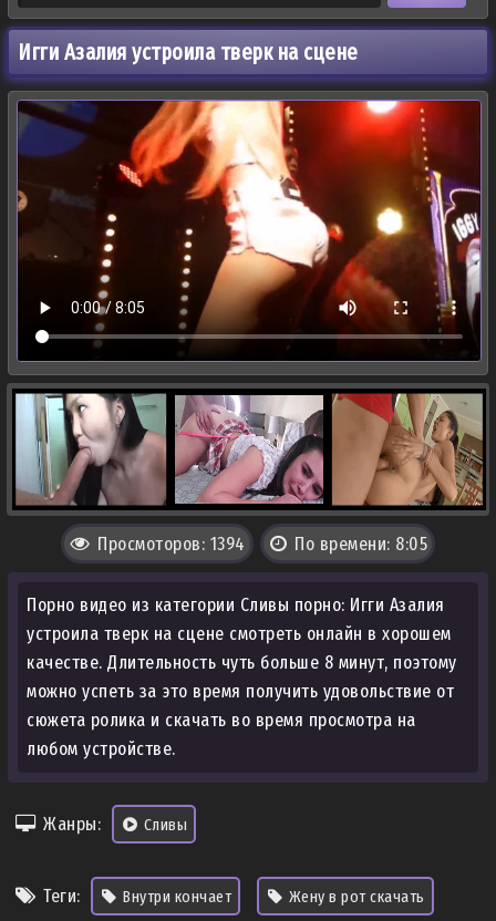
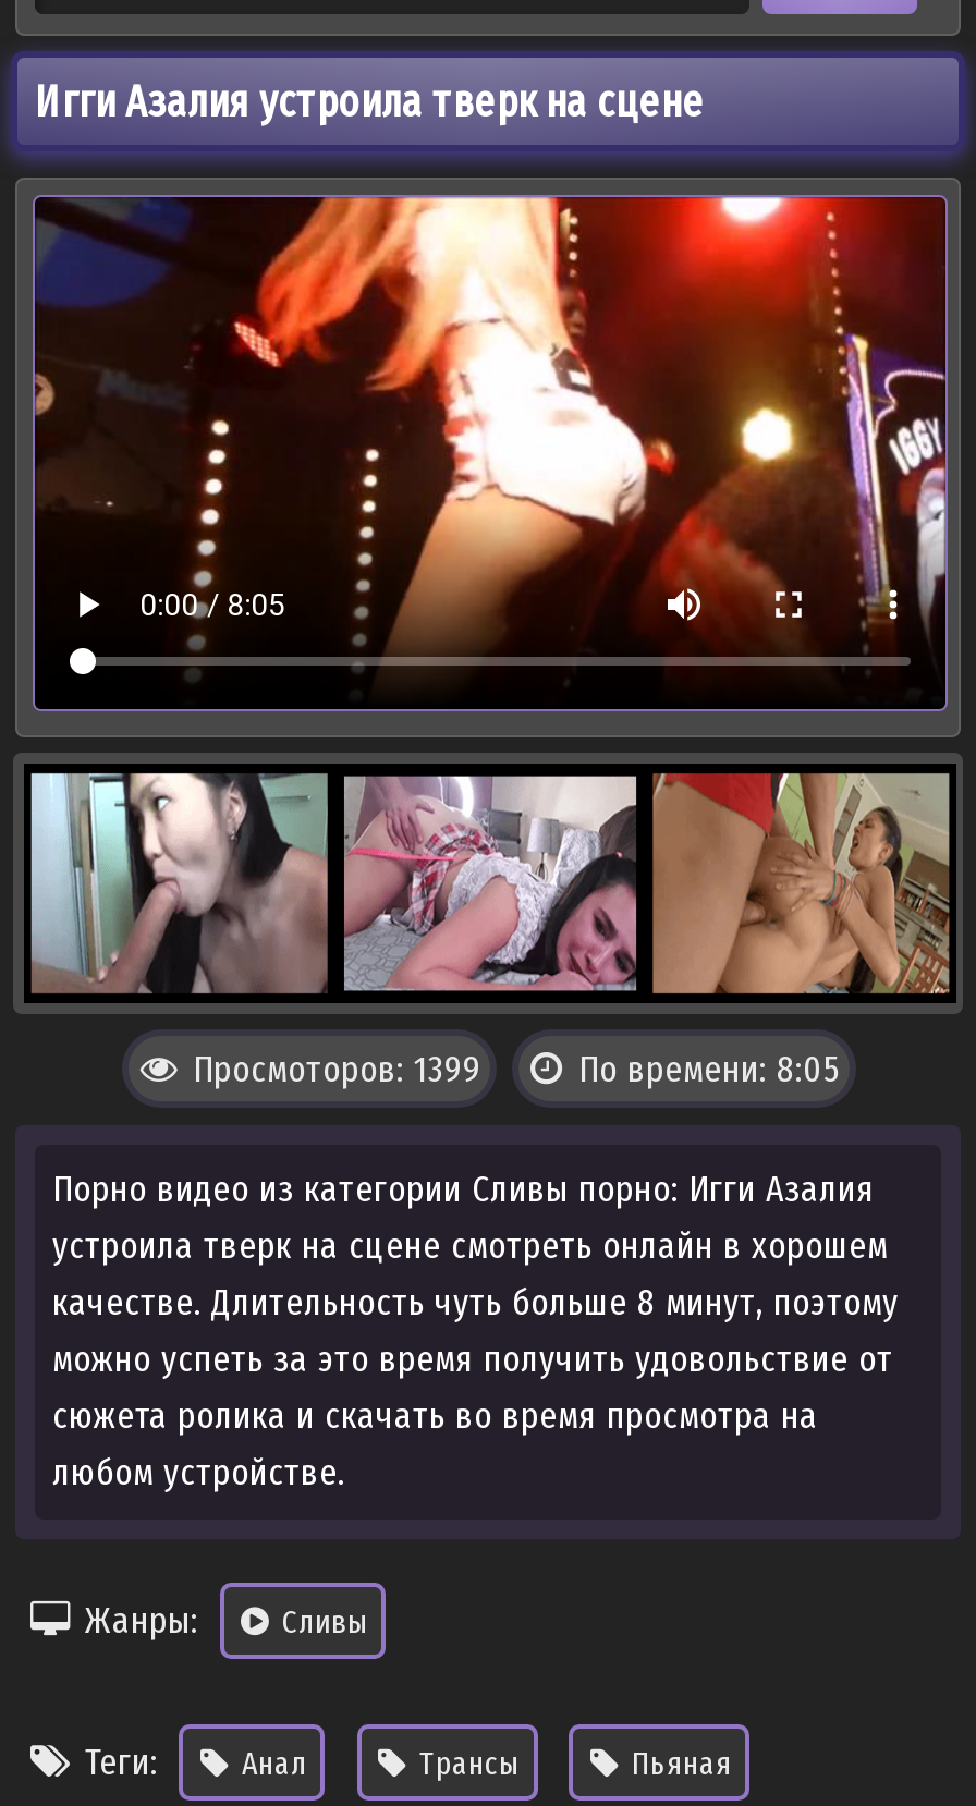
[92,533,427,556] Просмоторов: 1394 По времени: 8:05 -> [183,1047,840,1093] Просмоторов: 1399 По времени: 8:05
[119,887,425,907] Внутри кончает | Жену в рот скачать -> [234,1744,732,1783] Анал | Трансы | Пьяная

